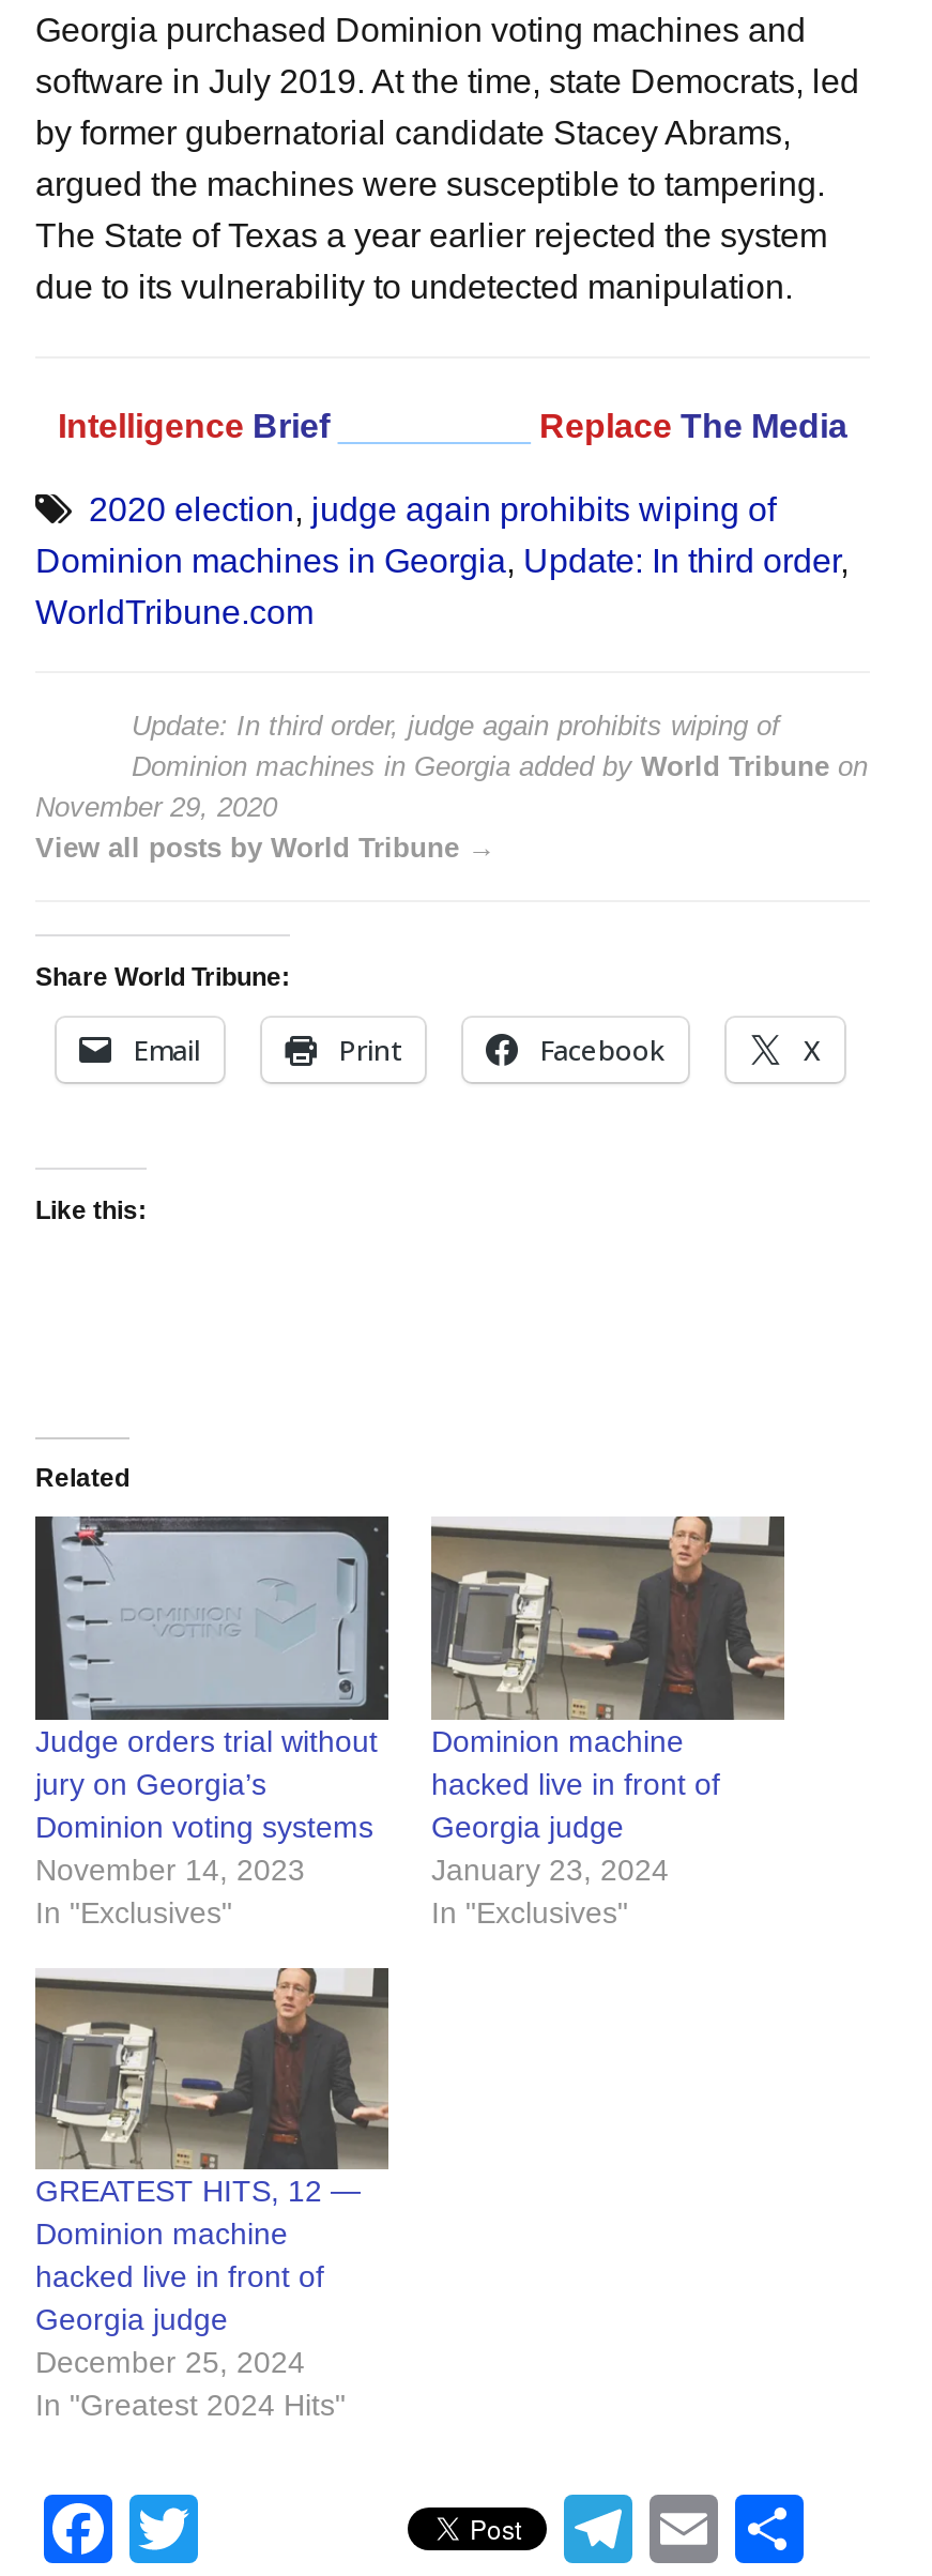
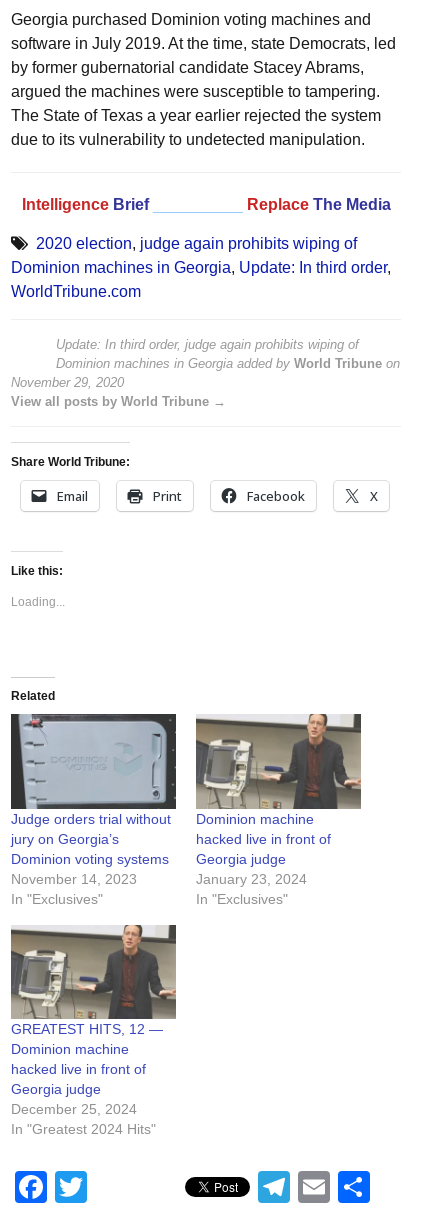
none -> [11,595,65,609] Loading...

